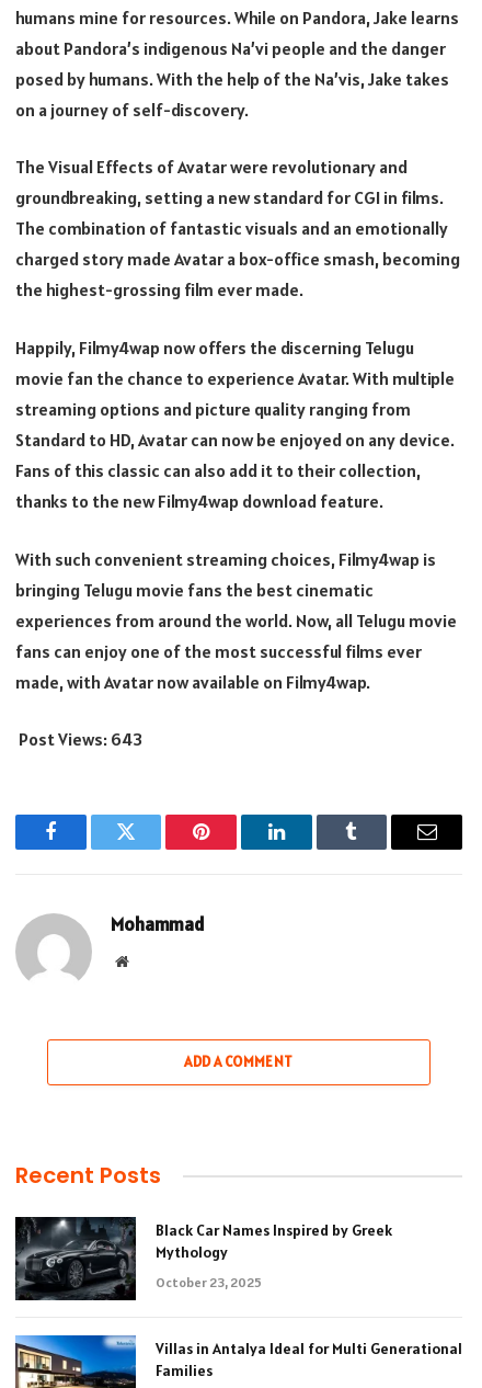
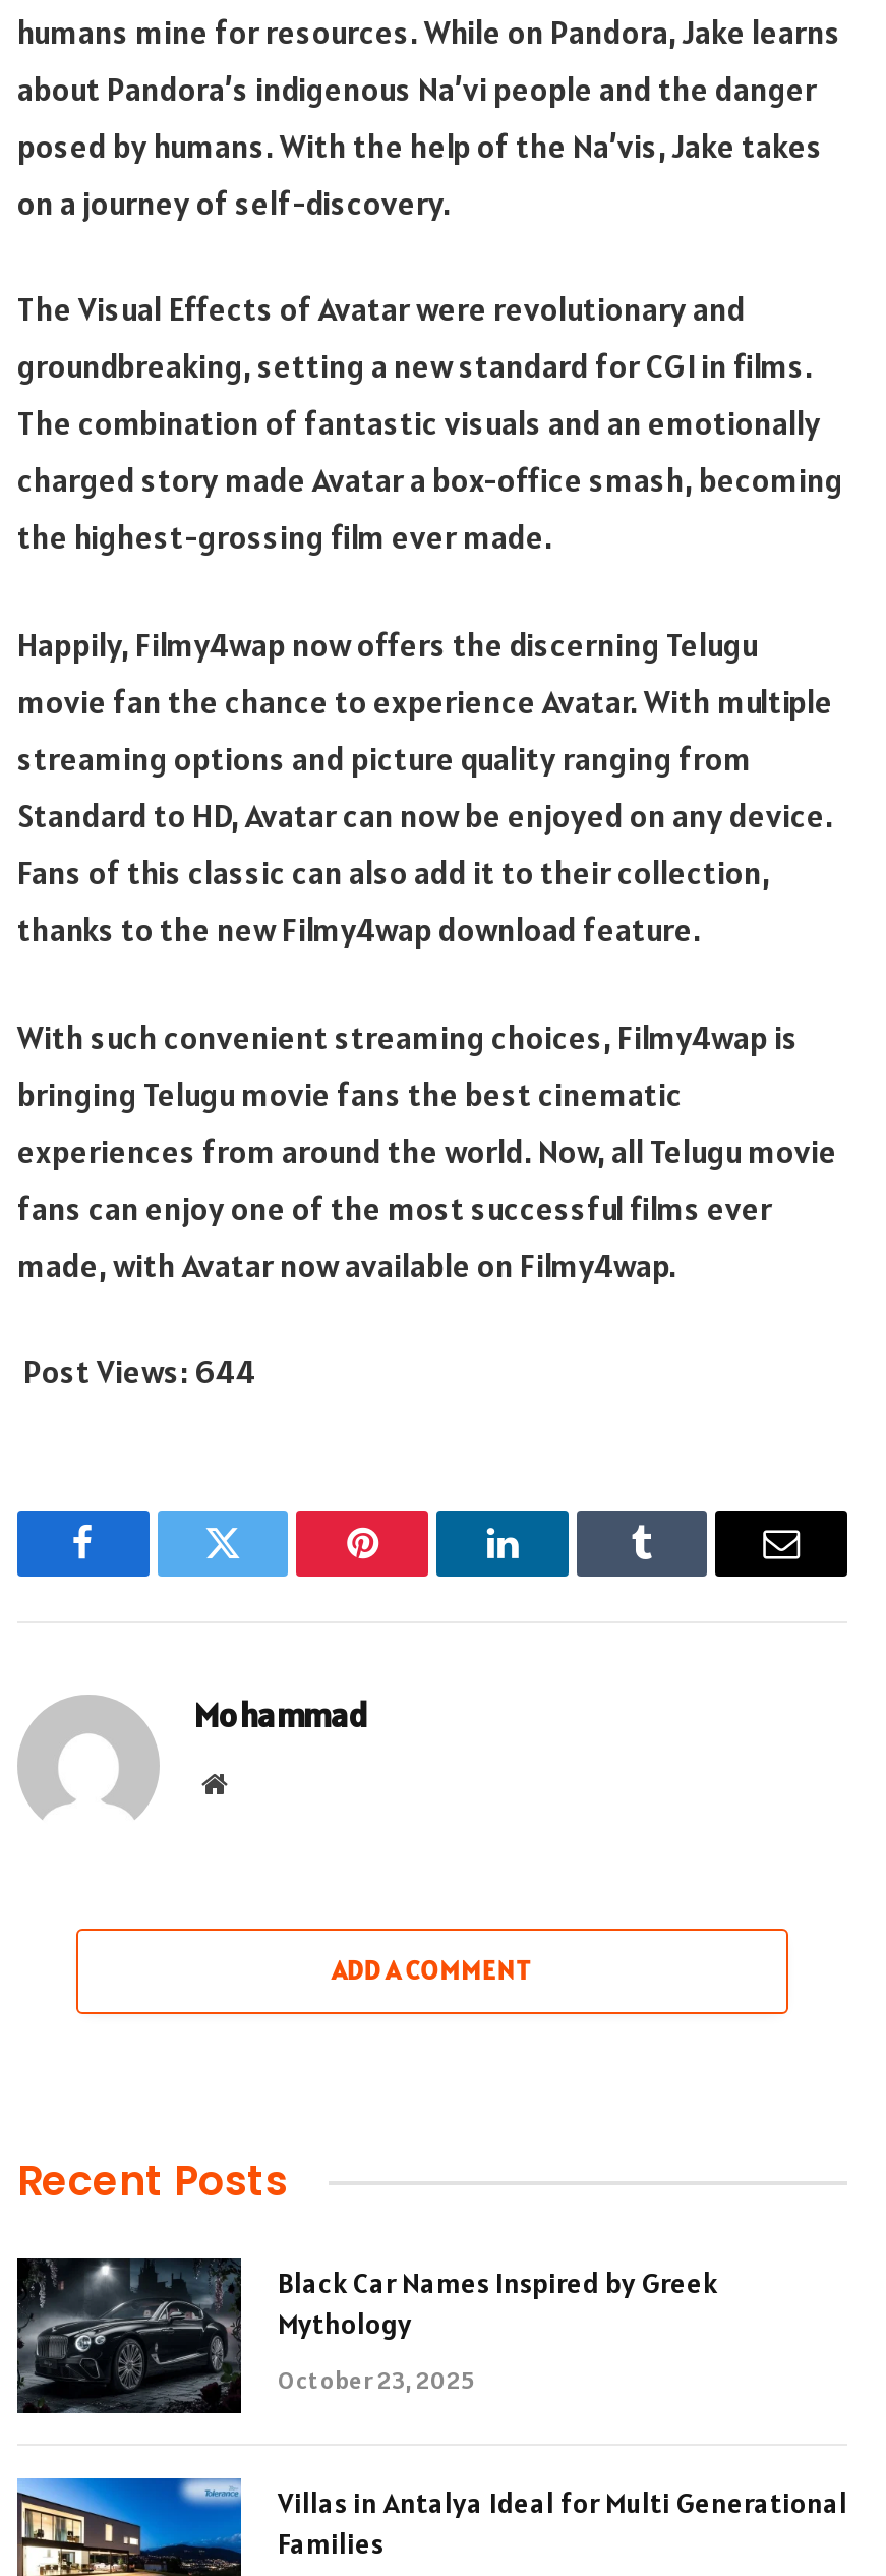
[19,728,142,750] Post Views: 643 -> [23,1351,255,1392] Post Views: 644

